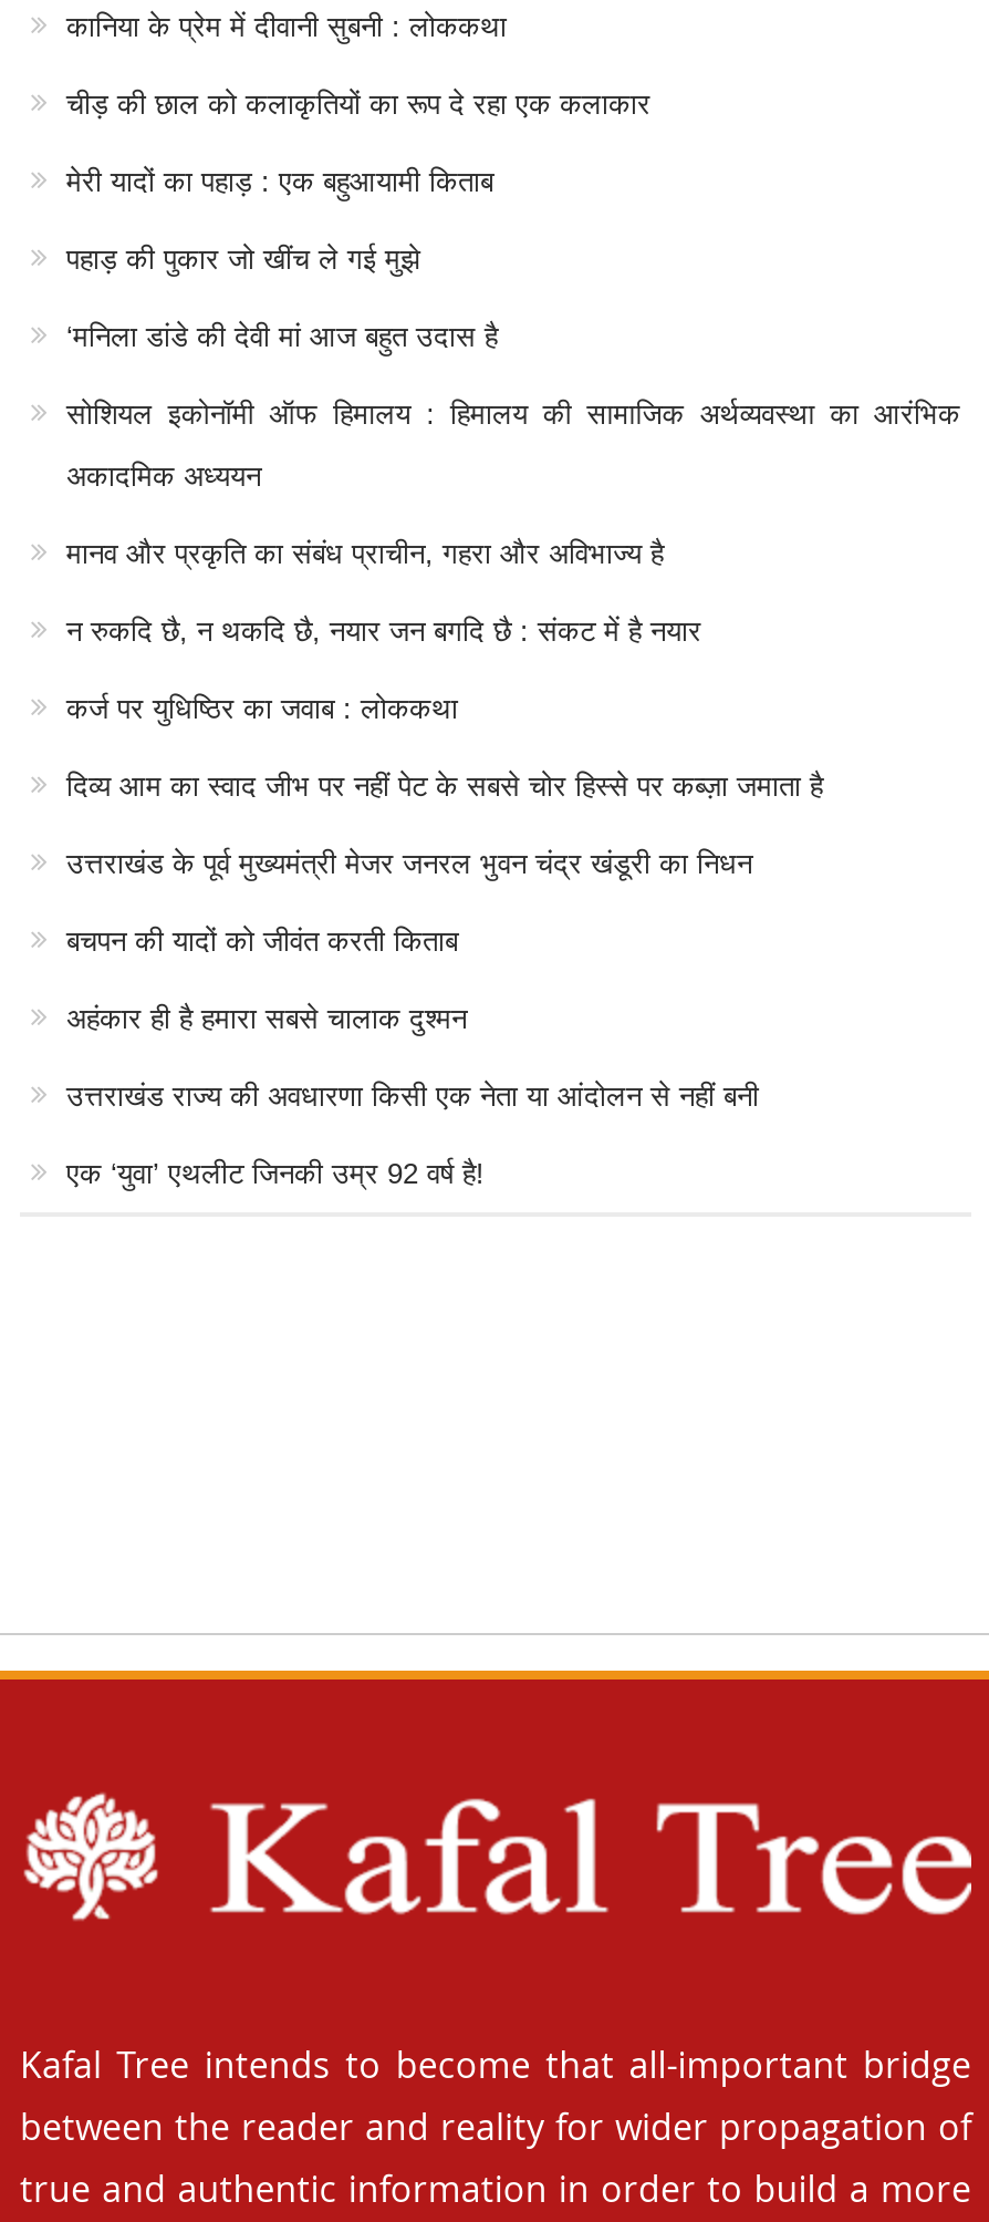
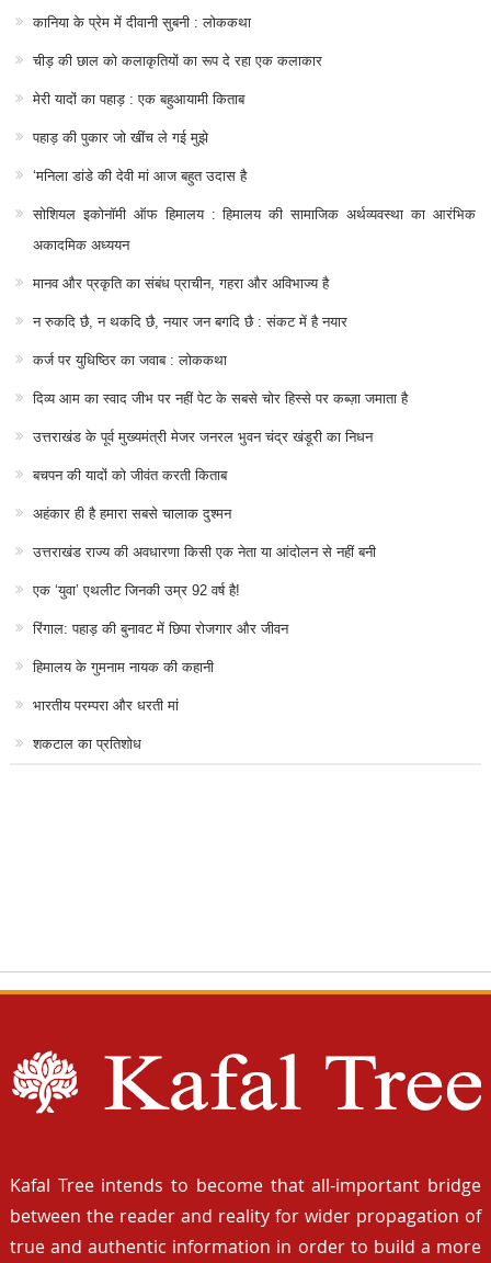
none -> [33,621,288,753] रिंगाल: पहाड़ की बुनावट में छिपा रोजगार और जीवन | हिमालय के गुमनाम नायक की कहानी | भारतीय परम्परा और धरती मां | शकटाल का प्रतिशोध

